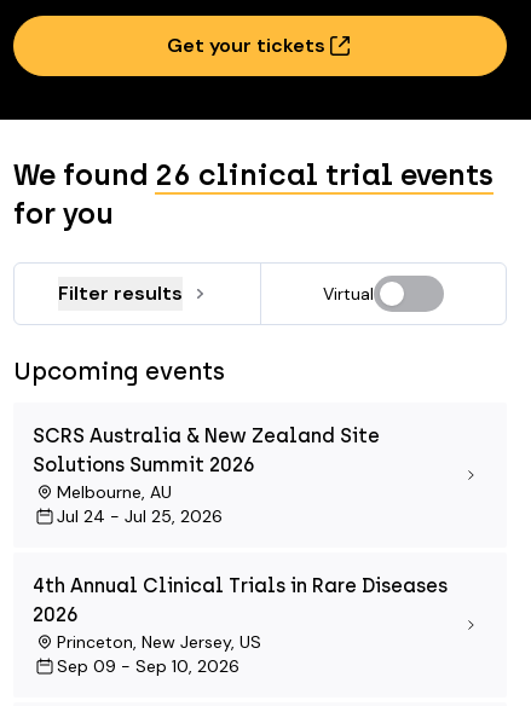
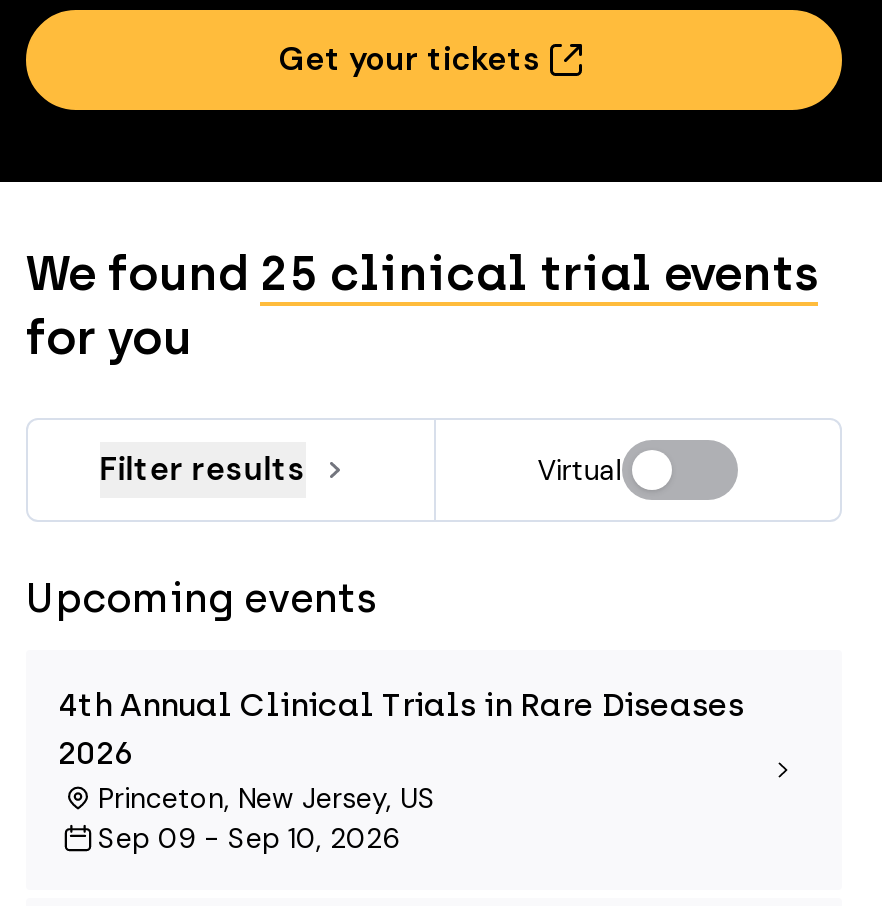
[13,157,494,192] We found 26 clinical trial events -> [26,244,818,302] We found 25 clinical trial events
[33,424,380,527] SCRS Australia & New Zealand Site | Solutions Summit 2026 | Melbourne, AU | Jul 24 - Jul 25, 2026 -> none

